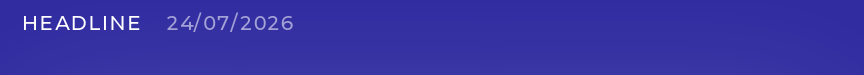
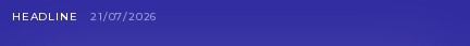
[22,10,292,36] HEADLINE 24/07/2026 -> [12,9,157,23] HEADLINE 21/07/2026

